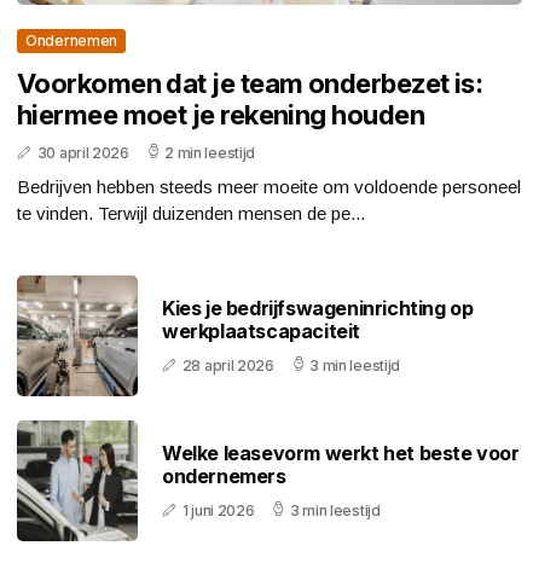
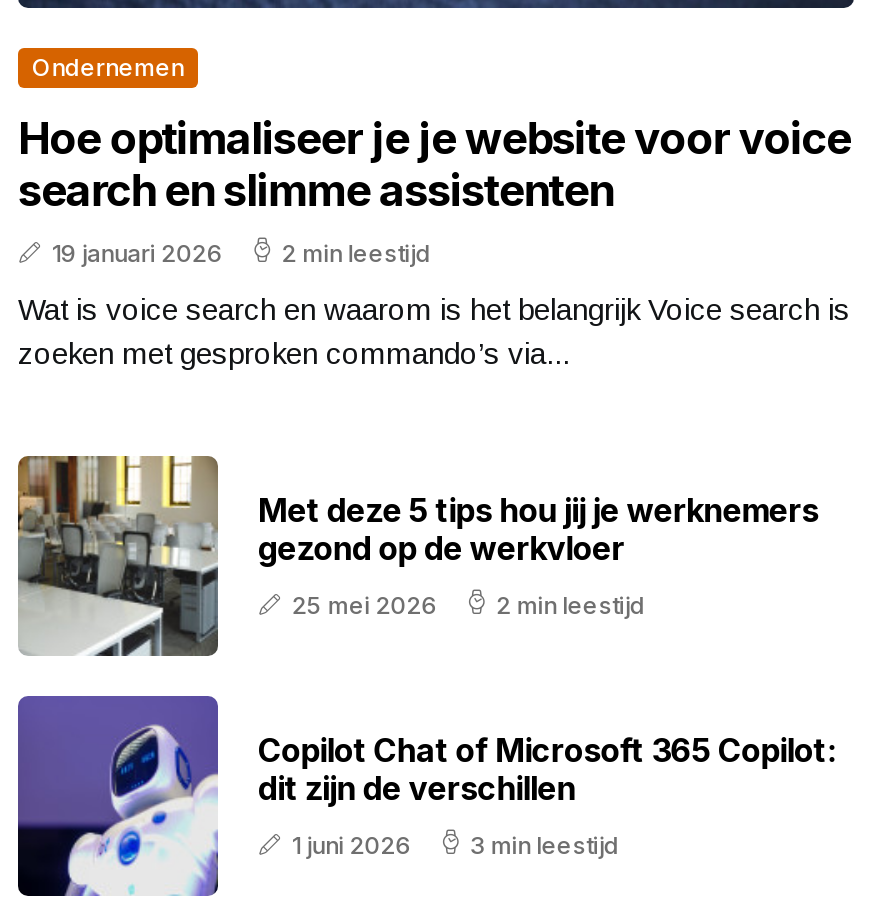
[17,68,482,162] Voorkomen dat je team onderbezet is: | hiermee moet je rekening houden | 30 april 2026 -> [18,113,851,269] Hoe optimaliseer je je website voor voice | search en slimme assistenten | 19 januari 2026
[17,177,521,224] Bedrijven hebben steeds meer moeite om voldoende personeel | te vinden. Terwijl duizenden mensen de pe... -> [18,293,850,371] Wat is voice search en waarom is het belangrijk Voice search is | zoeken met gesproken commando’s via...
[16,275,473,397] [image] | Kies je bedrijfswageninrichting op | werkplaatscapaciteit -> [18,456,818,656] [image] | Met deze 5 tips hou jij je werknemers | gezond op de werkvloer
[182,357,400,375] 28 april 2026 | 3 min leestijd -> [291,591,645,621] 25 mei 2026 | 2 min leestijd
[16,419,519,542] [image] | Welke leasevorm werkt het beste voor | ondernemers -> [16,694,836,898] [image] | Copilot Chat of Microsoft 365 Copilot: | dit zijn de verschillen

